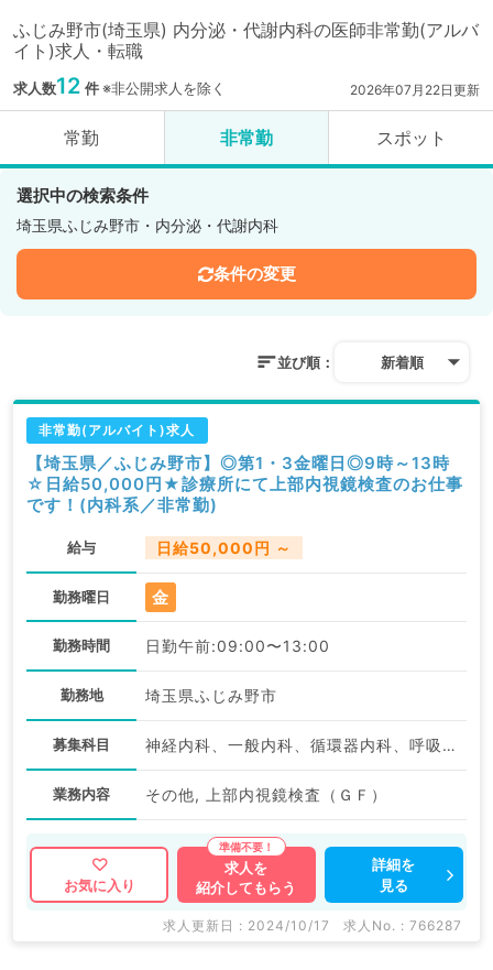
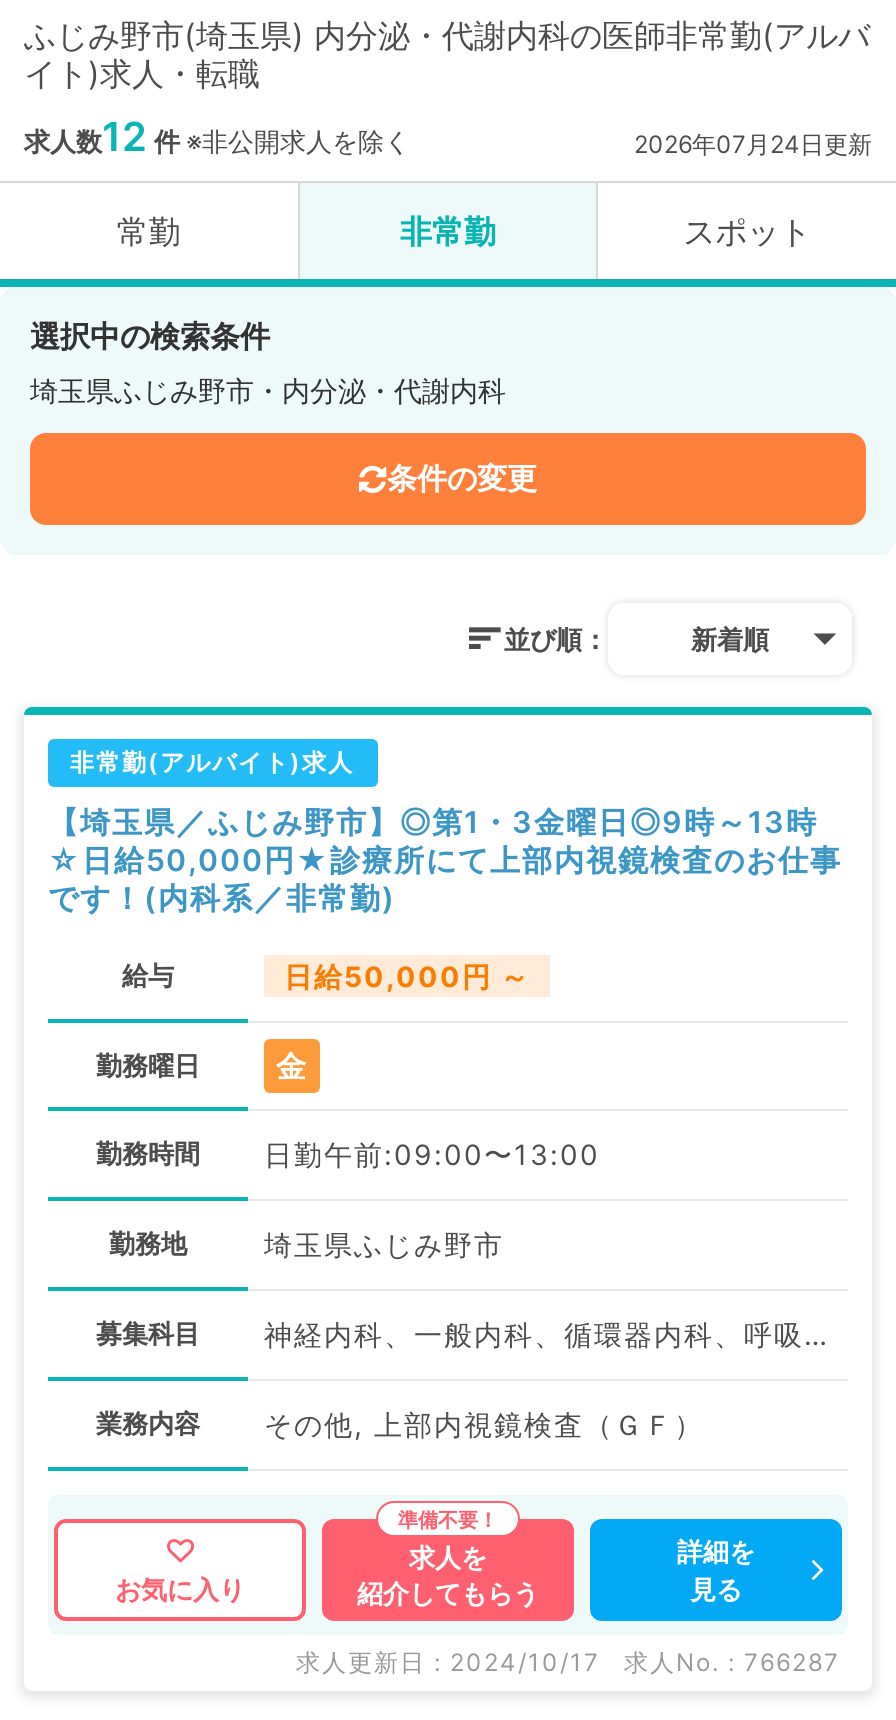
[350,81,480,98] 2026年07月22日更新 -> [634,129,872,159] 2026年07月24日更新

